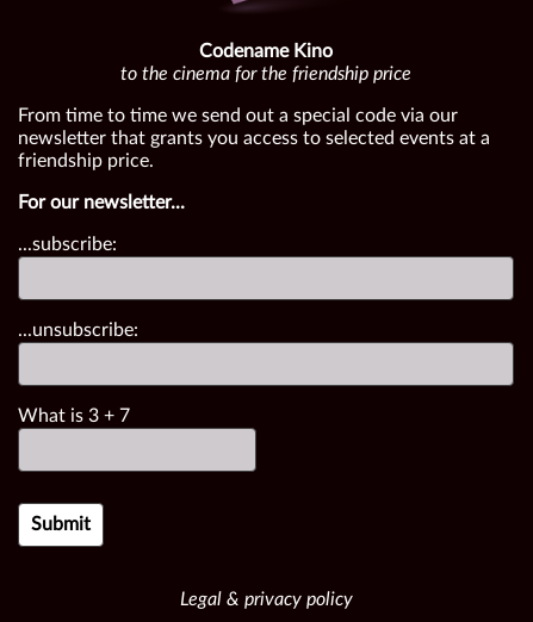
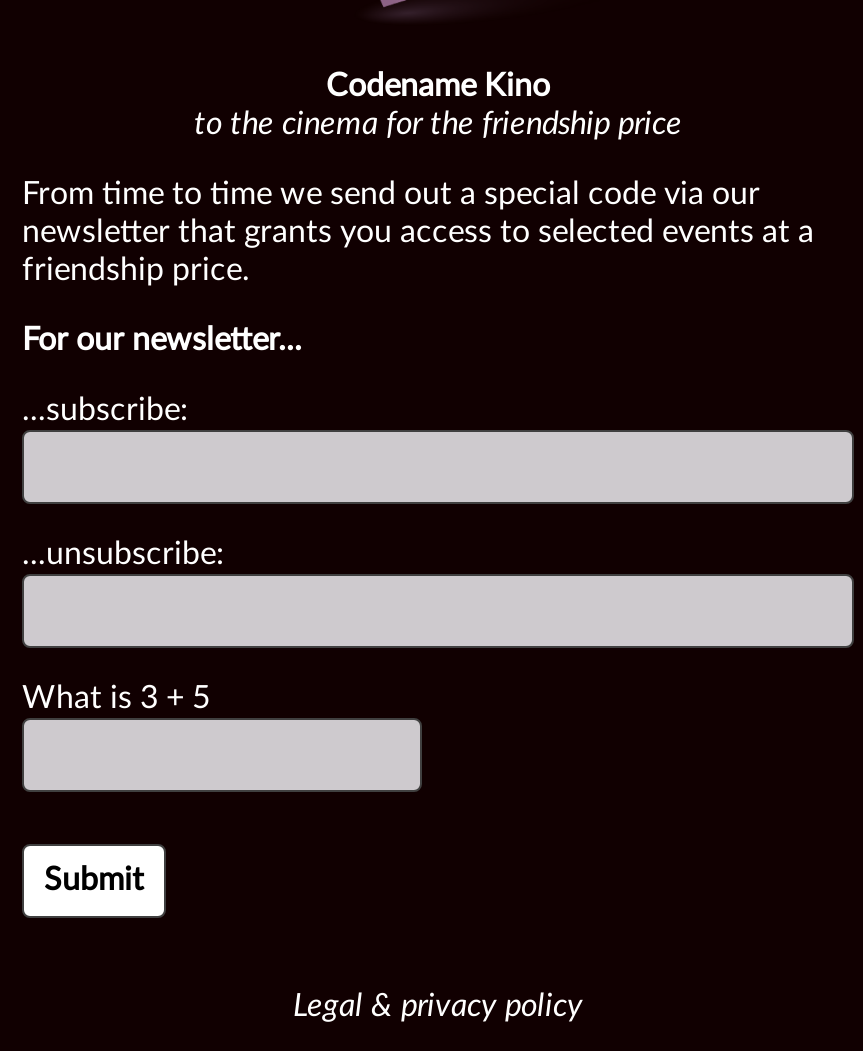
[18,406,130,426] What is 3 + 7 -> [22,682,210,714] What is 3 + 5

